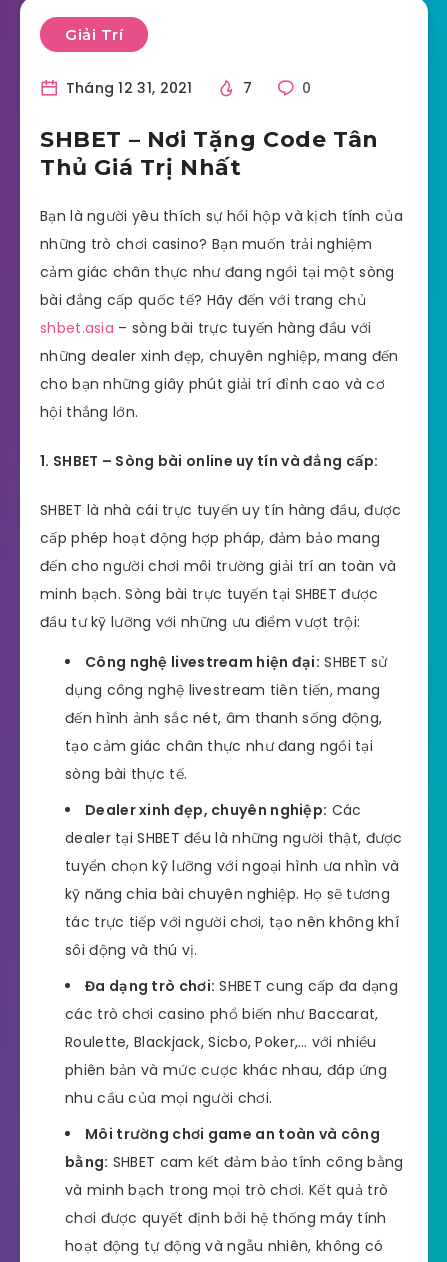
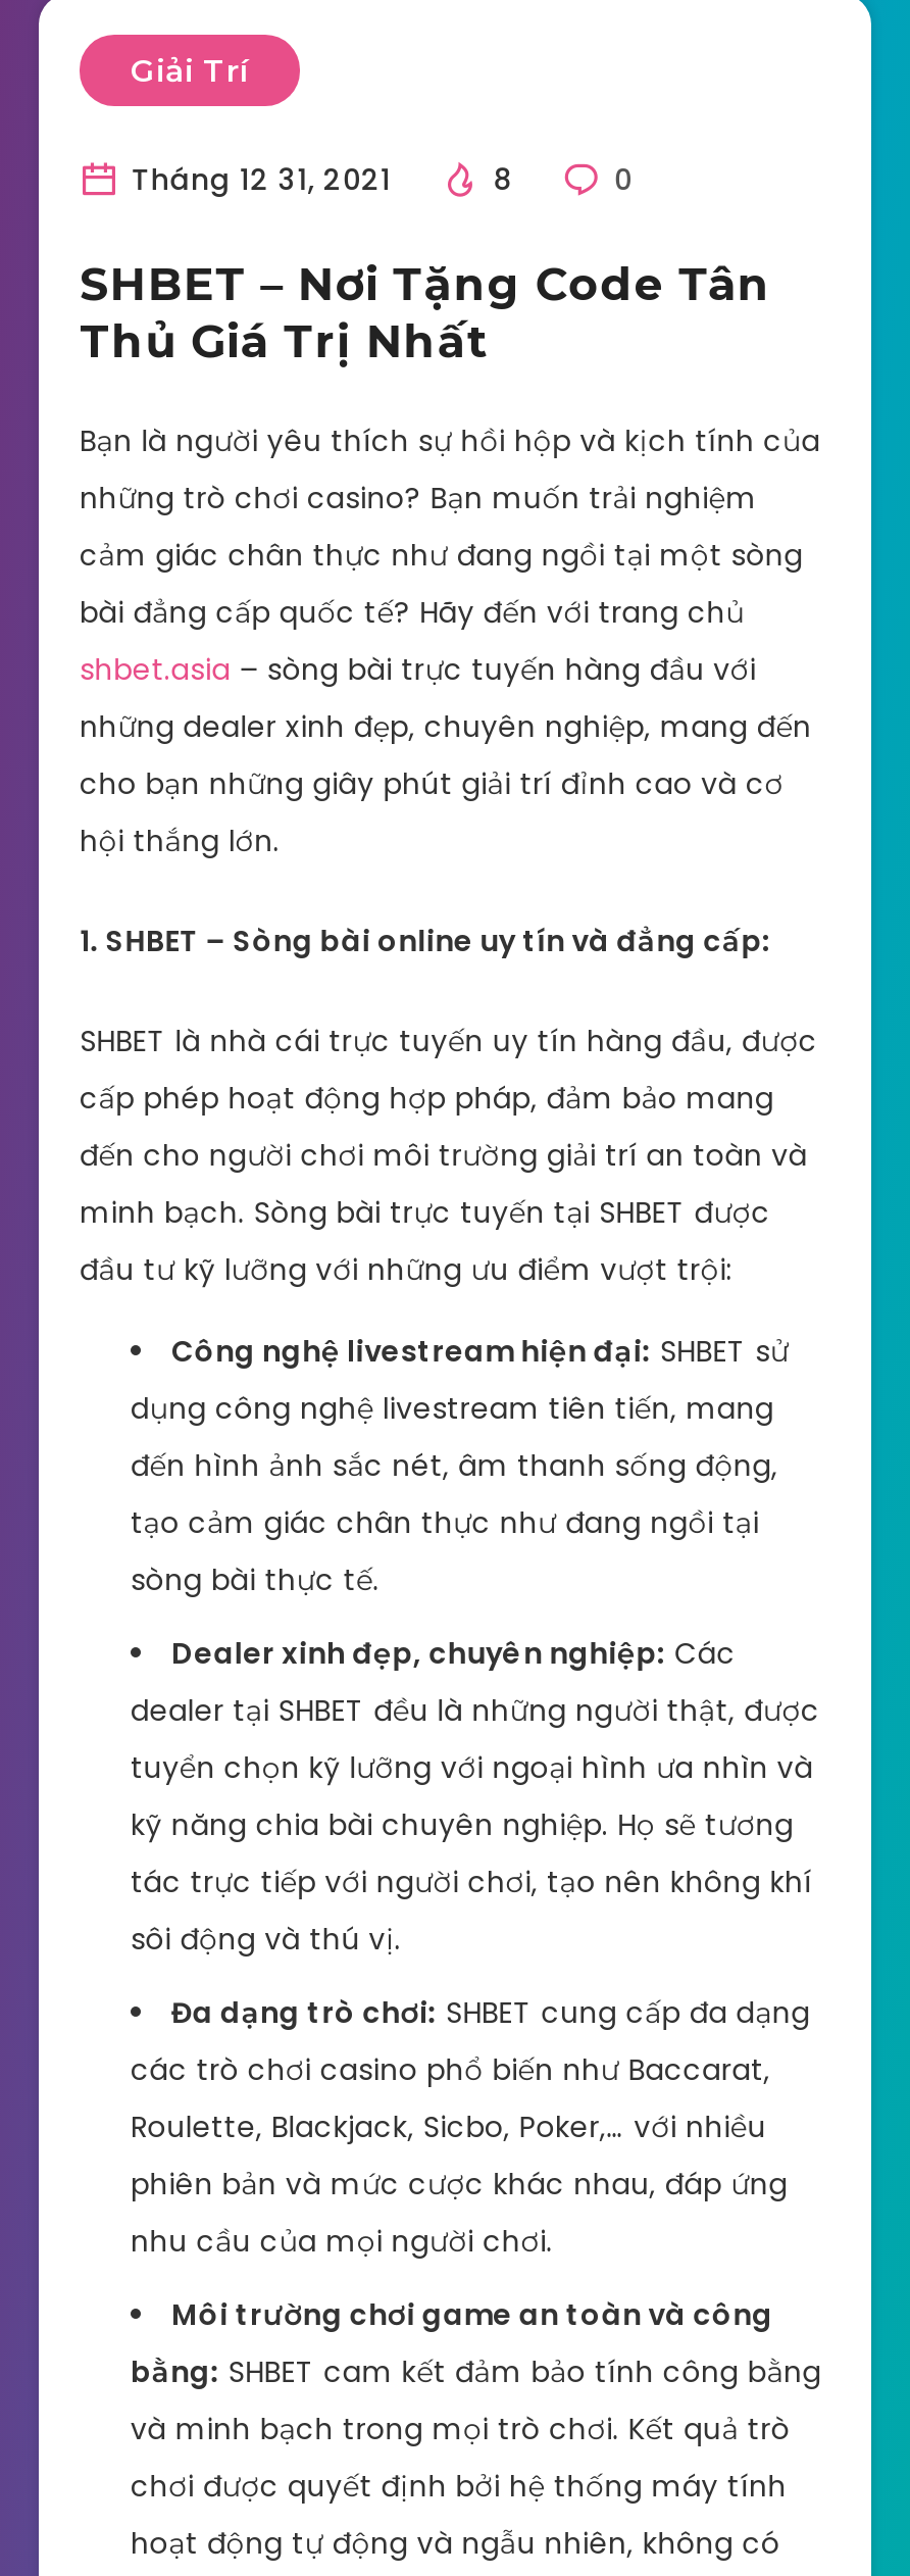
[238,78,256,98] 7 -> [484,159,521,200] 8

